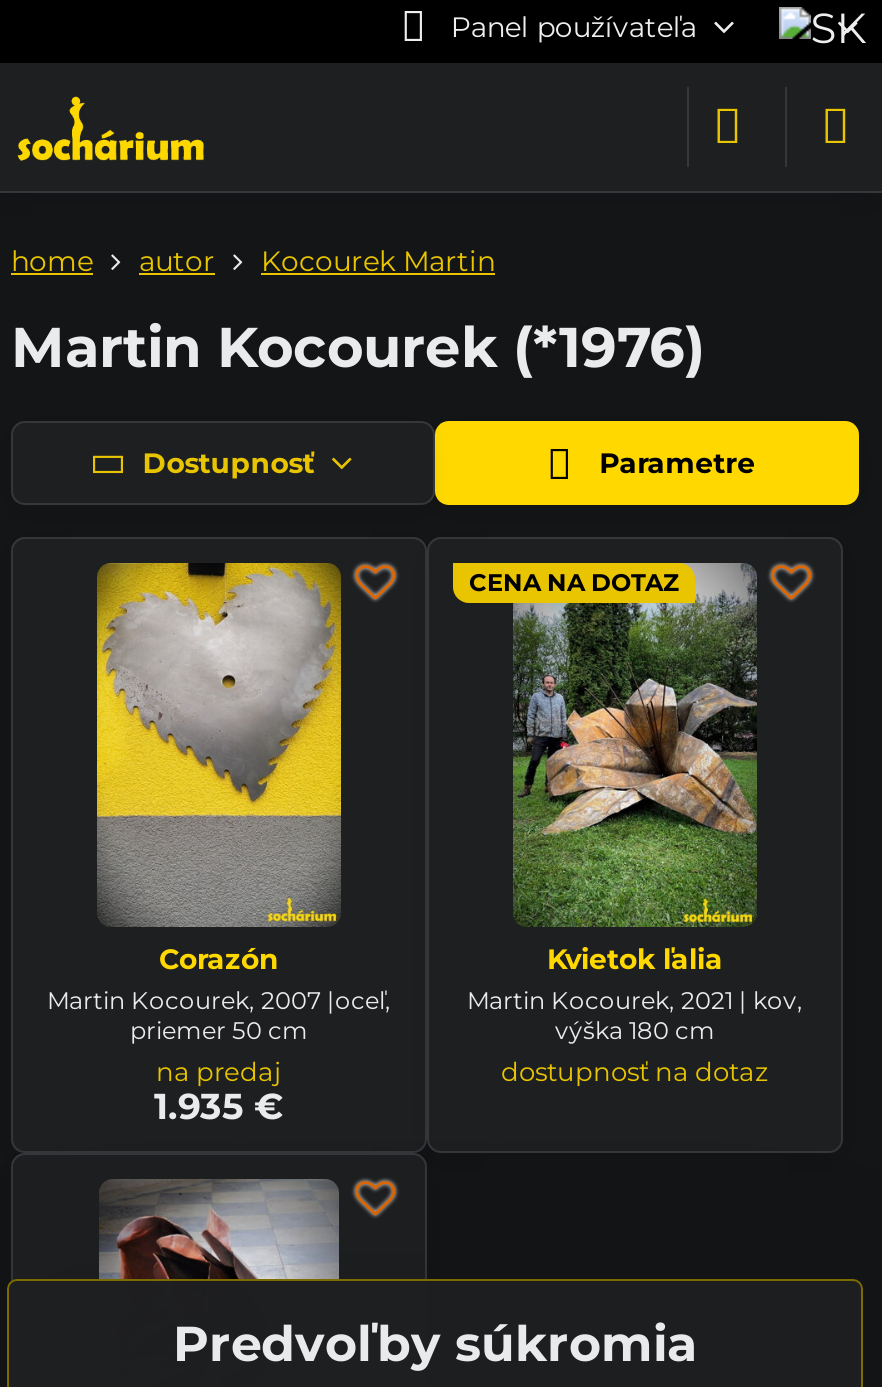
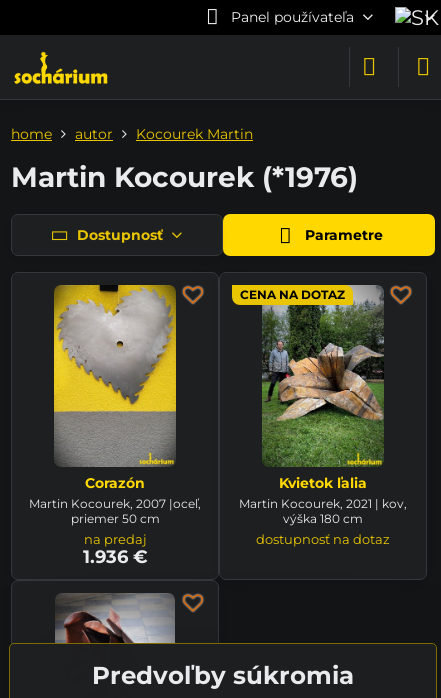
[154,1085,284,1129] 1.935 € -> [82,546,147,568] 1.936 €

